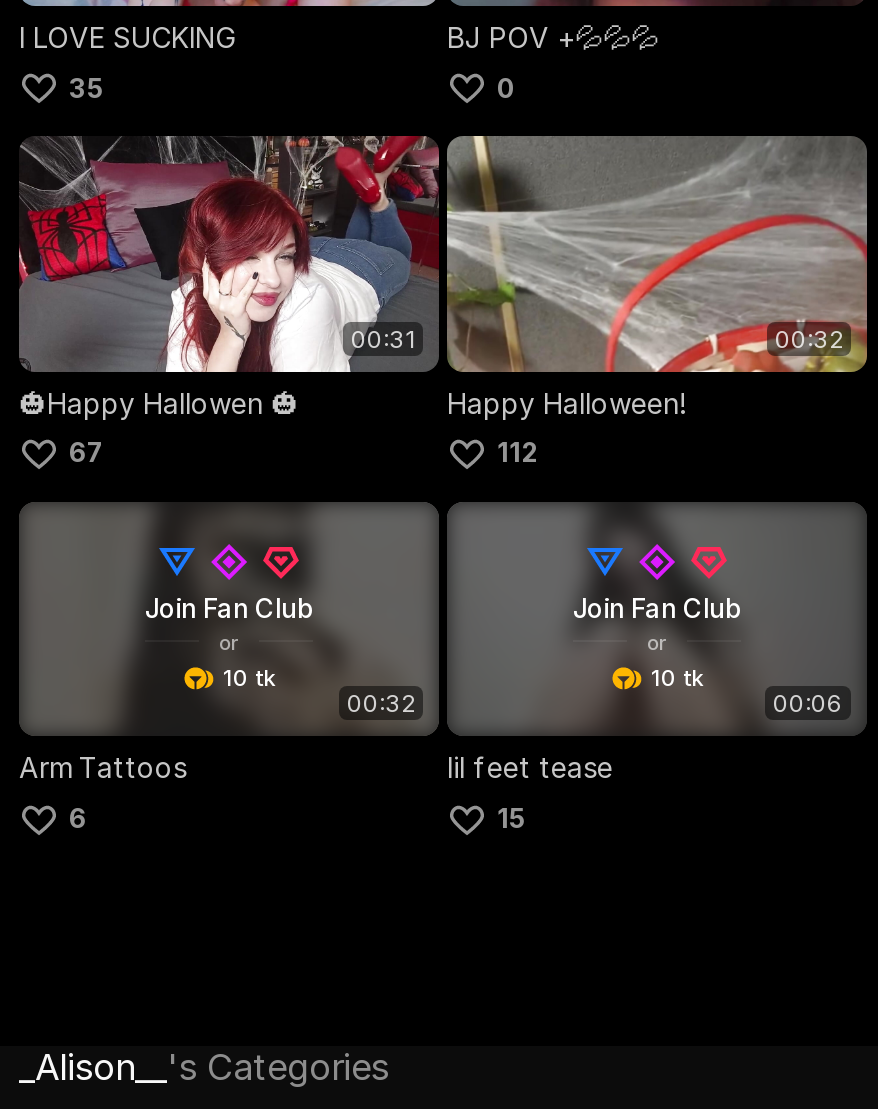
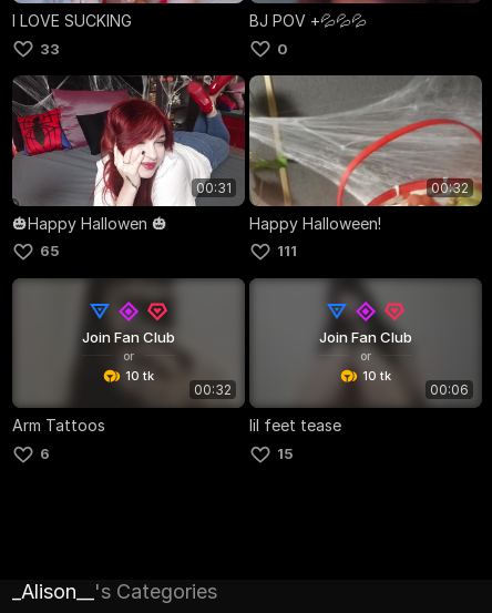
[69,71,105,103] 35 -> [40,40,60,57] 33
[69,437,105,469] 67 -> [40,242,60,260] 65
[497,437,539,469] 112 -> [277,242,297,260] 111

